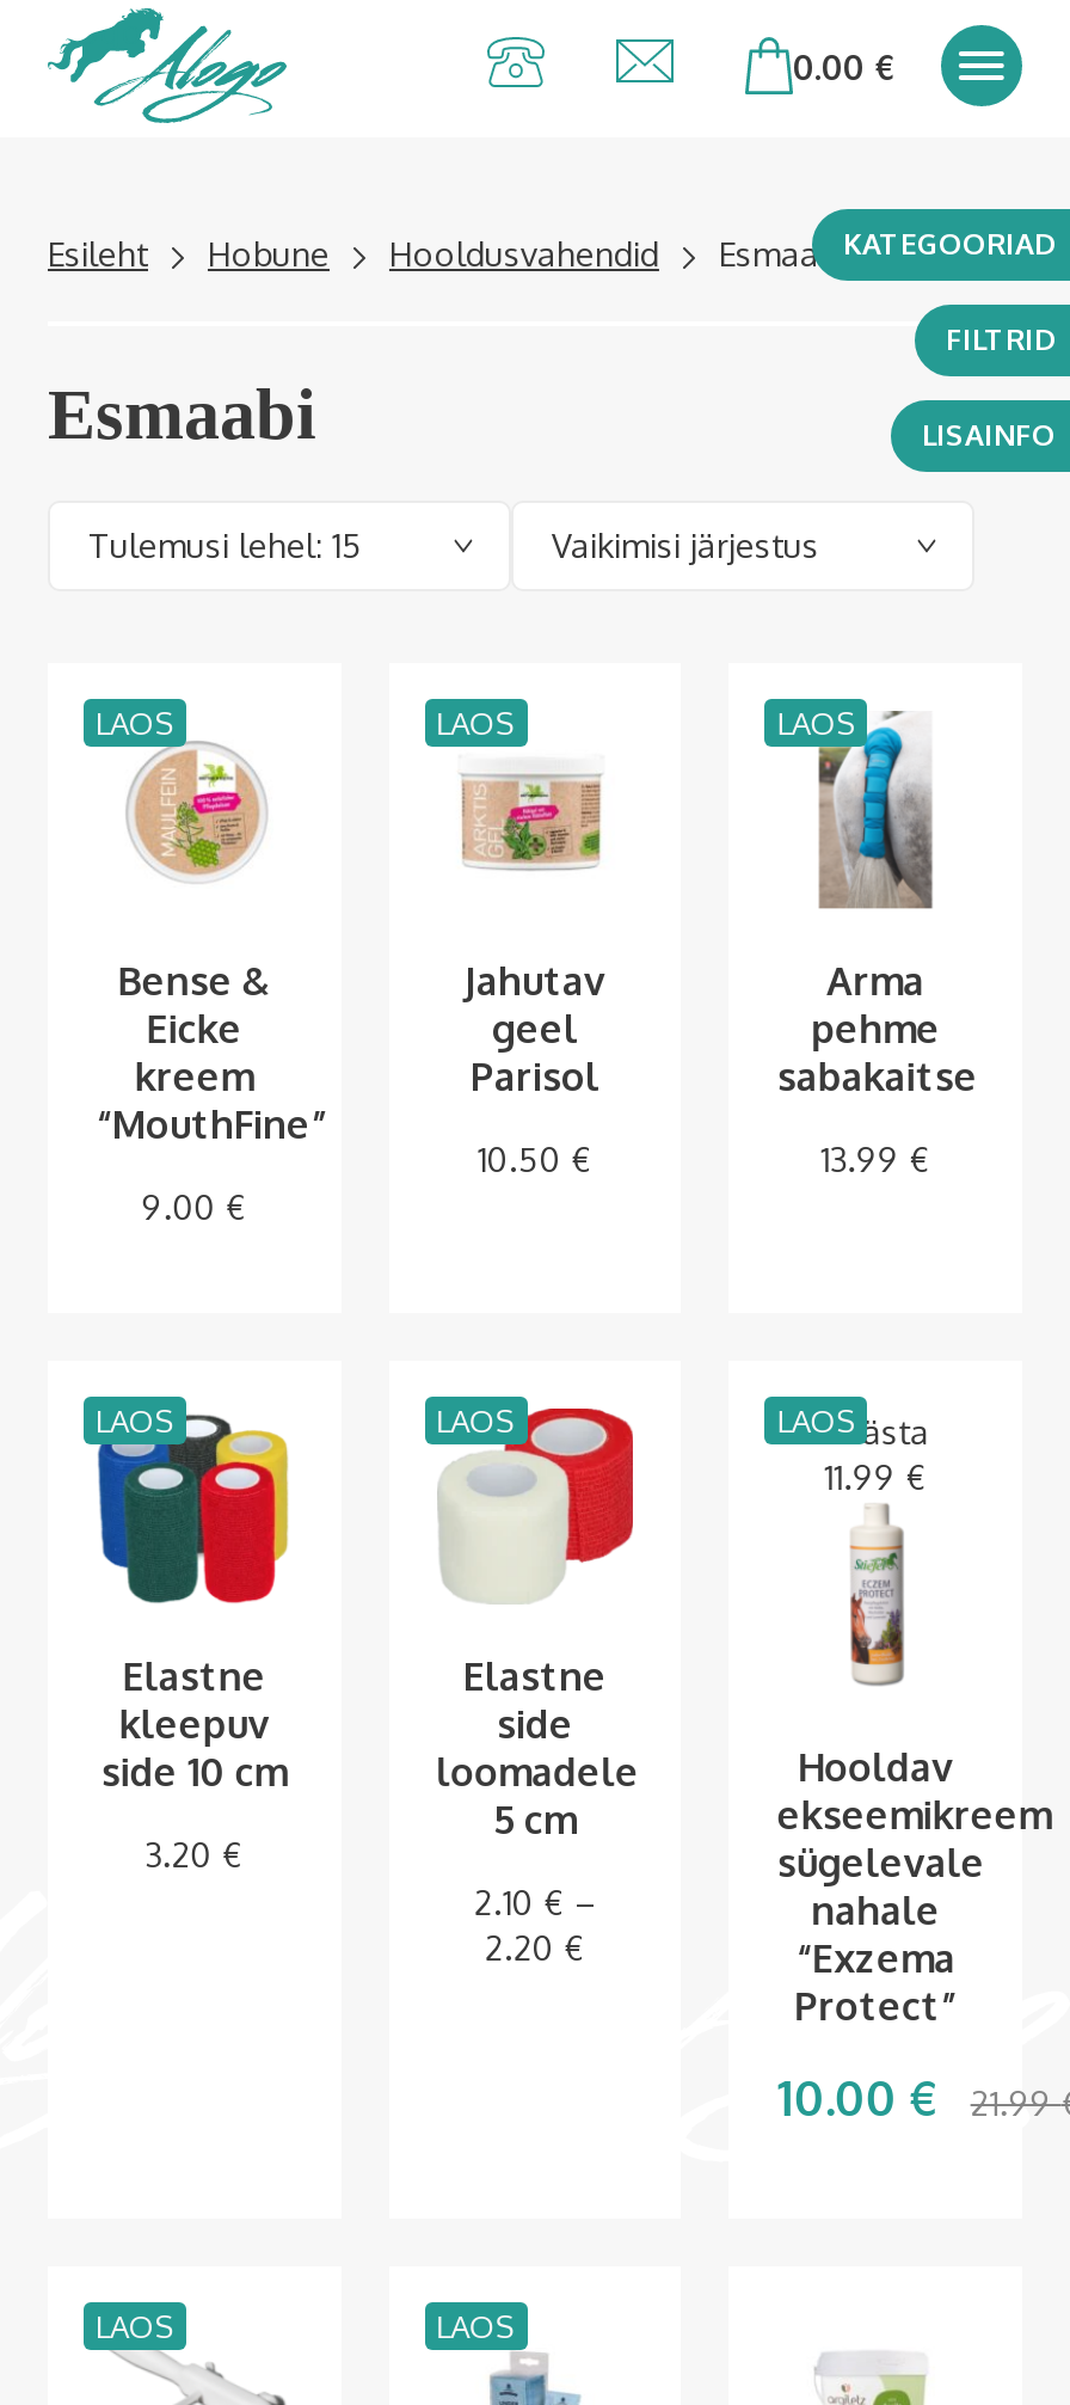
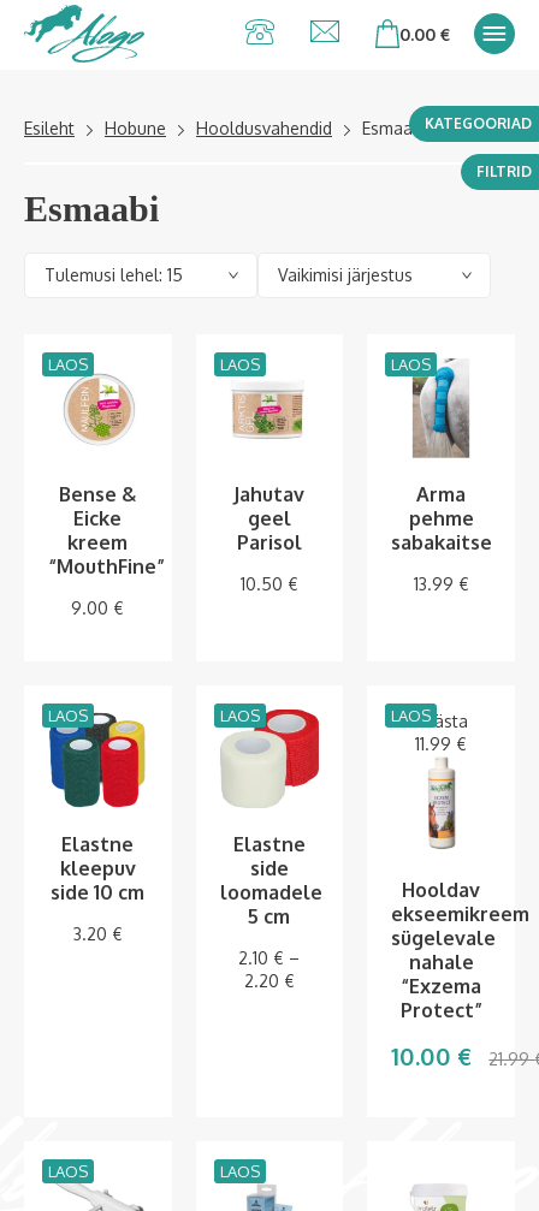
[922,417,1056,453] LISAINFO -> none

